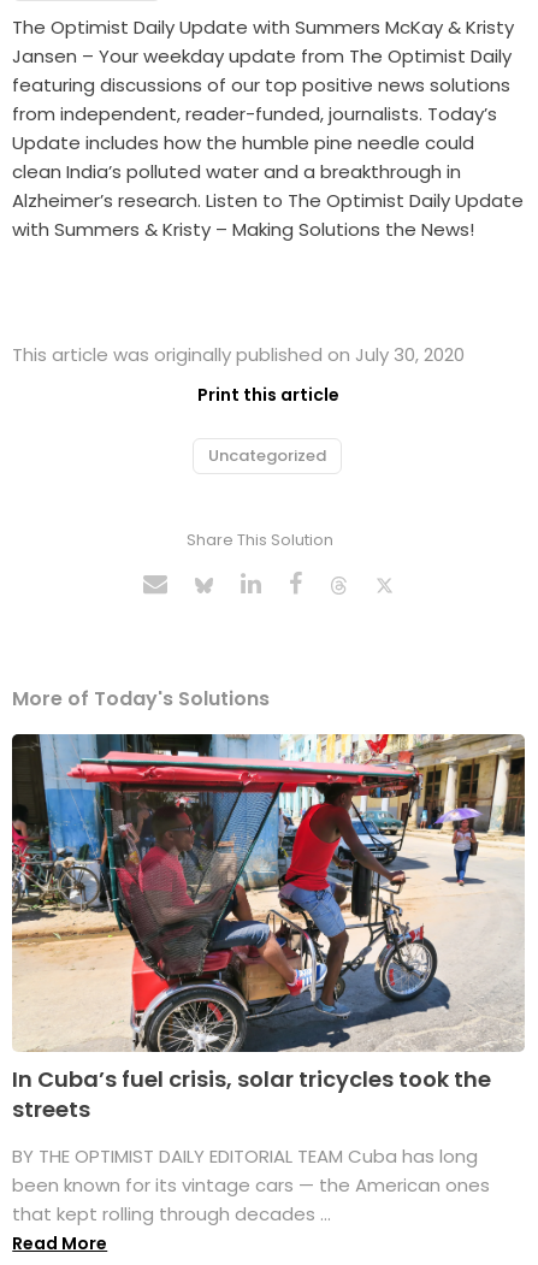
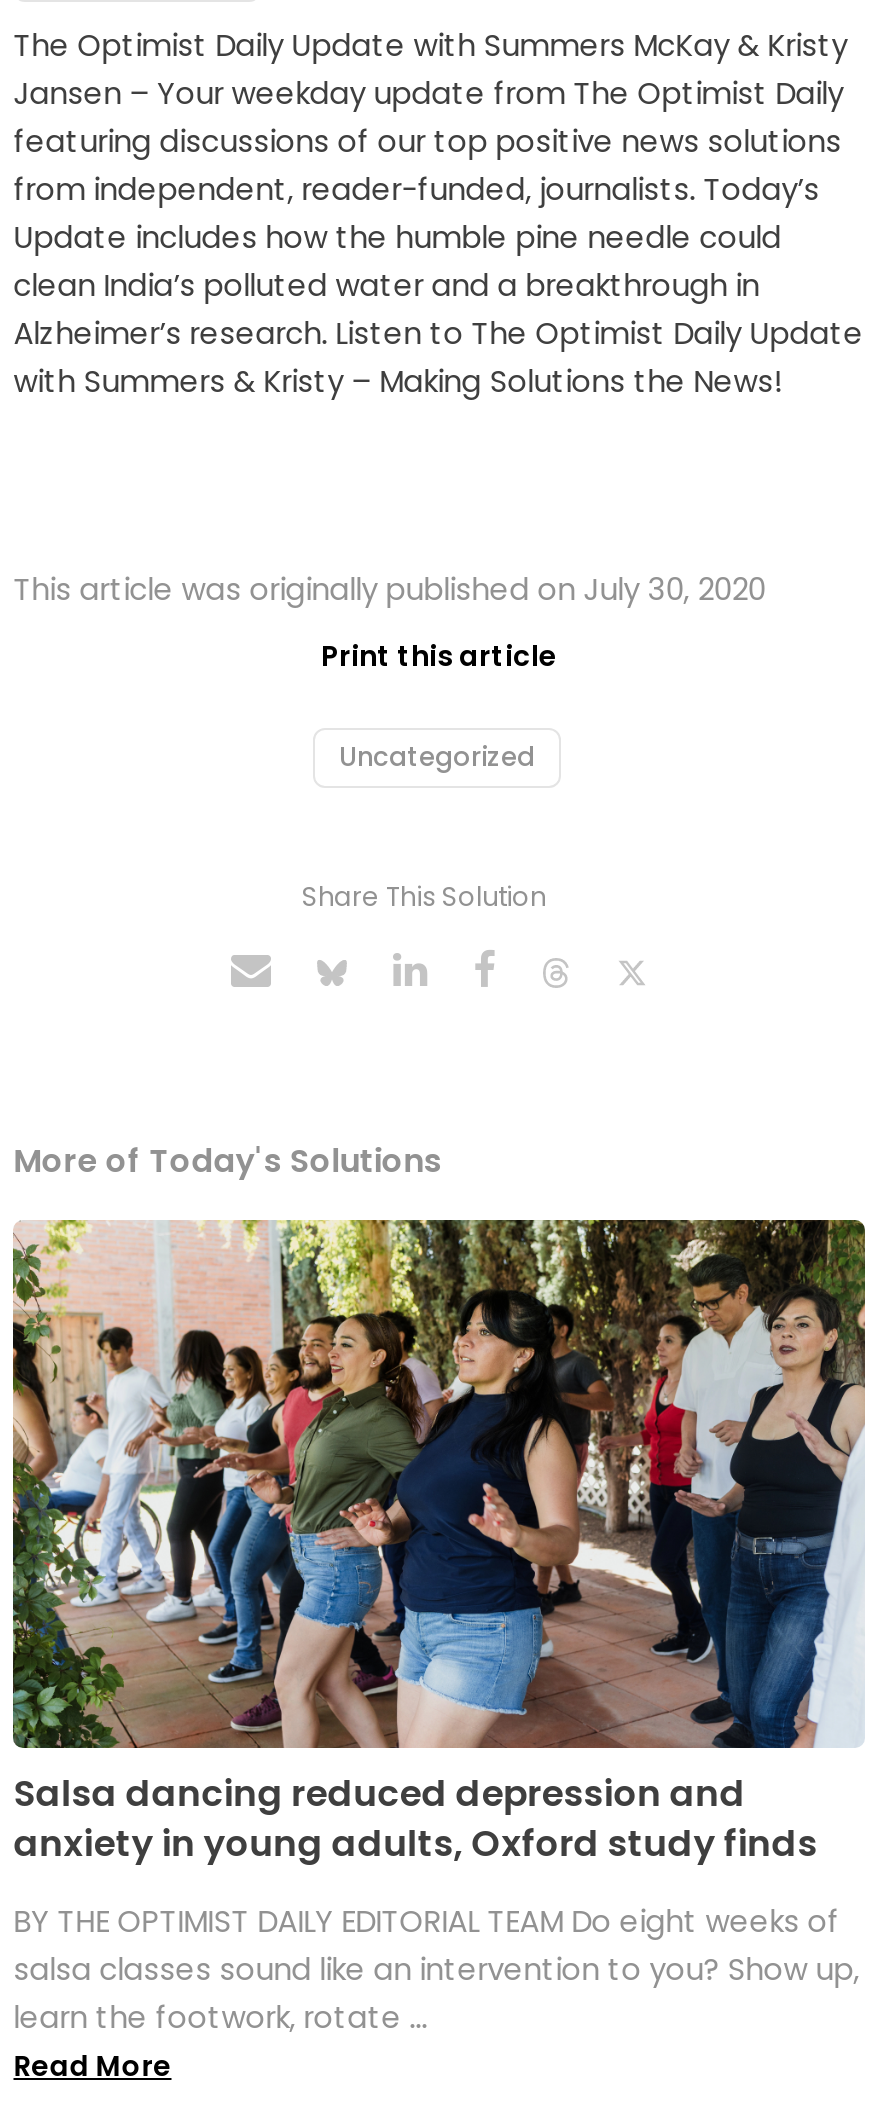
[11,733,525,1124] [image] | In Cuba’s fuel crisis, solar tricycles took the | streets -> [11,1218,867,1868] [image] | Salsa dancing reduced depression and | anxiety in young adults, Oxford study finds
[12,1143,490,1226] BY THE OPTIMIST DAILY EDITORIAL TEAM Cuba has long | been known for its vintage cars — the American ones | that kept rolling through decades ... -> [13,1900,859,2038] BY THE OPTIMIST DAILY EDITORIAL TEAM Do eight weeks of | salsa classes sound like an intervention to you? Show up, | learn the footwork, rotate ...

